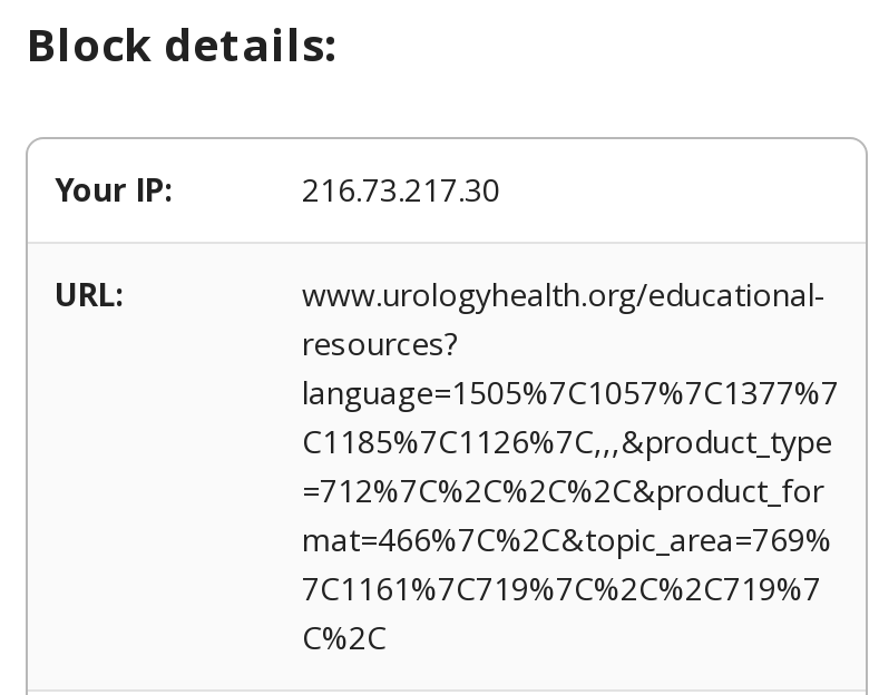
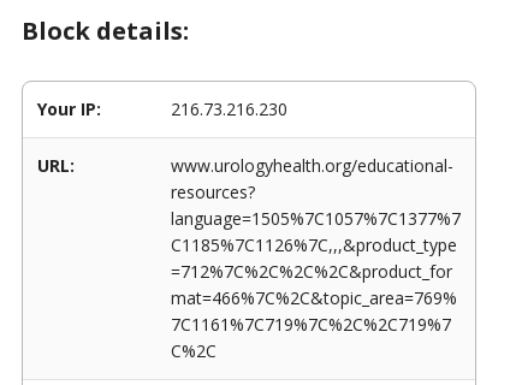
[302,168,500,211] 216.73.217.30 -> [171,97,287,120] 216.73.216.230

